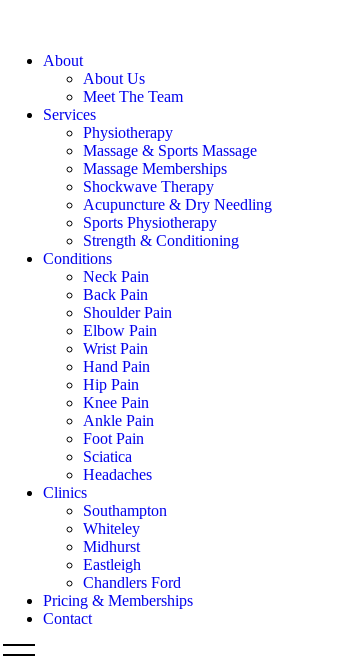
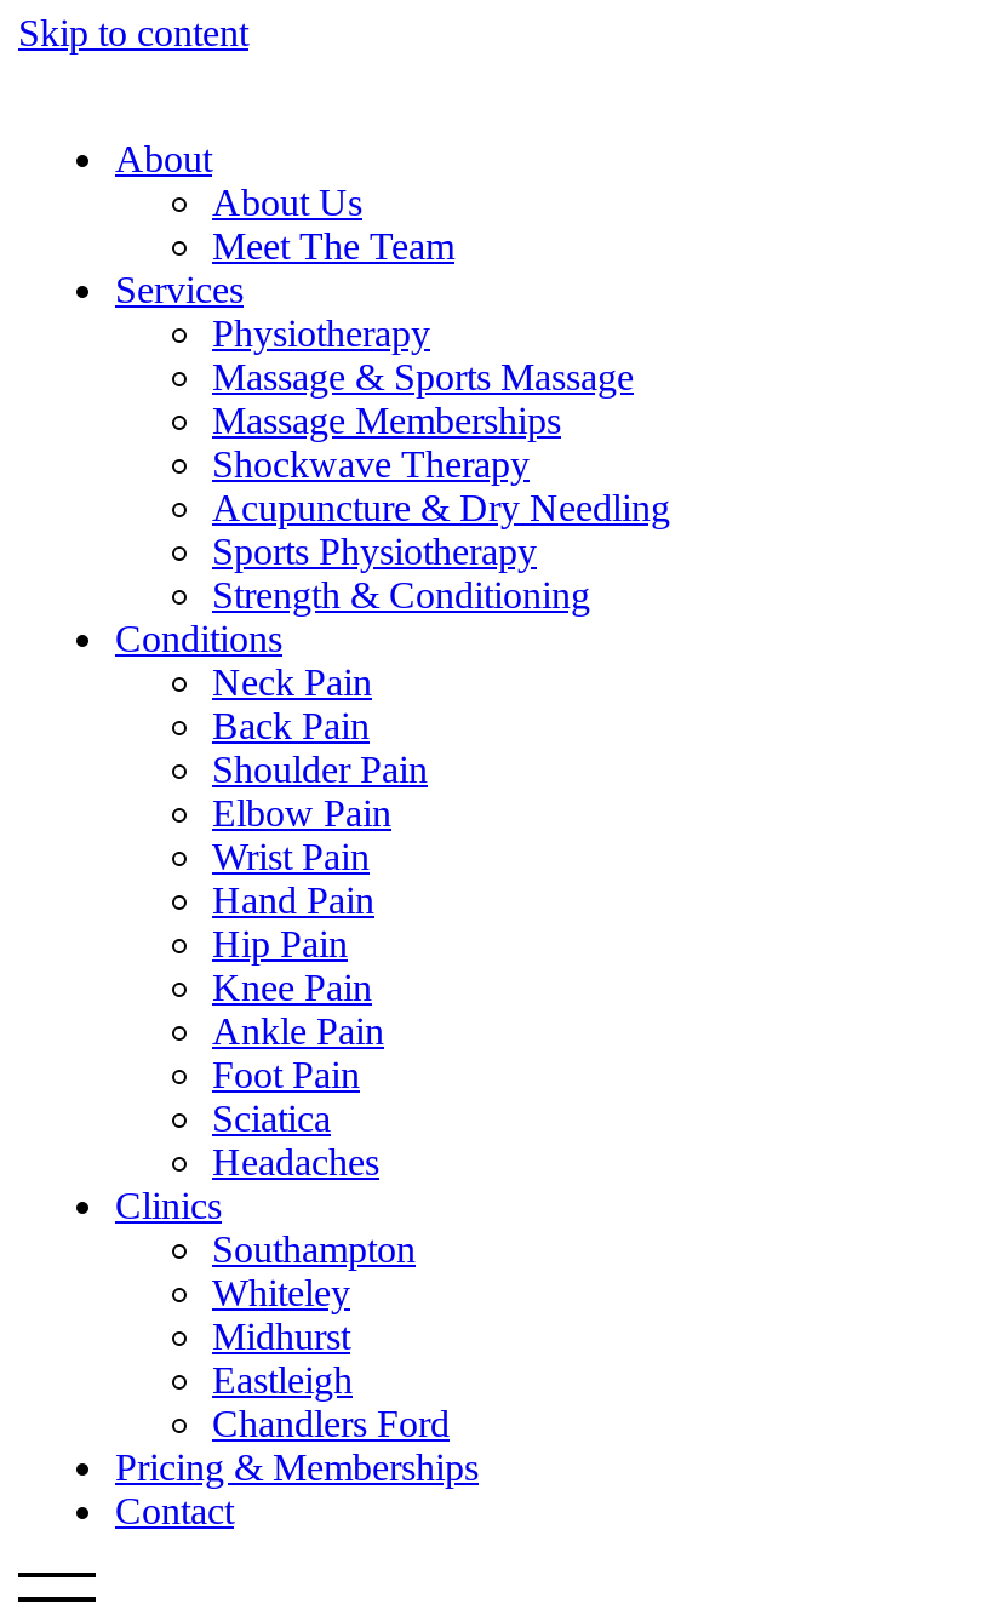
none -> [18,12,248,53] Skip to content

